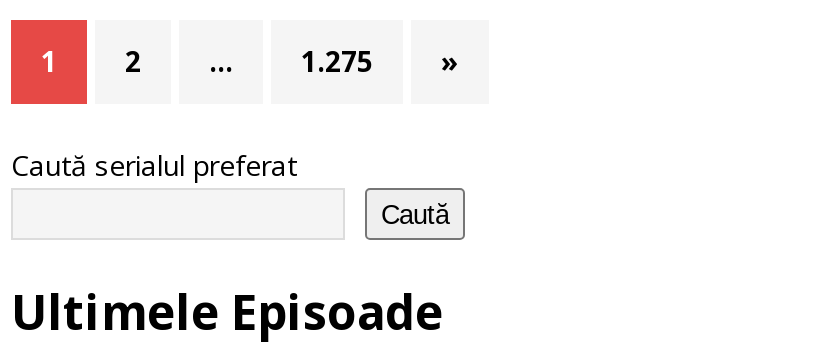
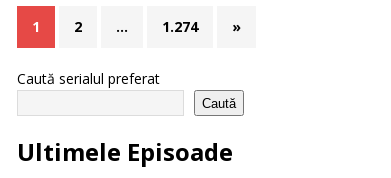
[301,42,373,80] 1.275 -> [162,17,198,36] 1.274

